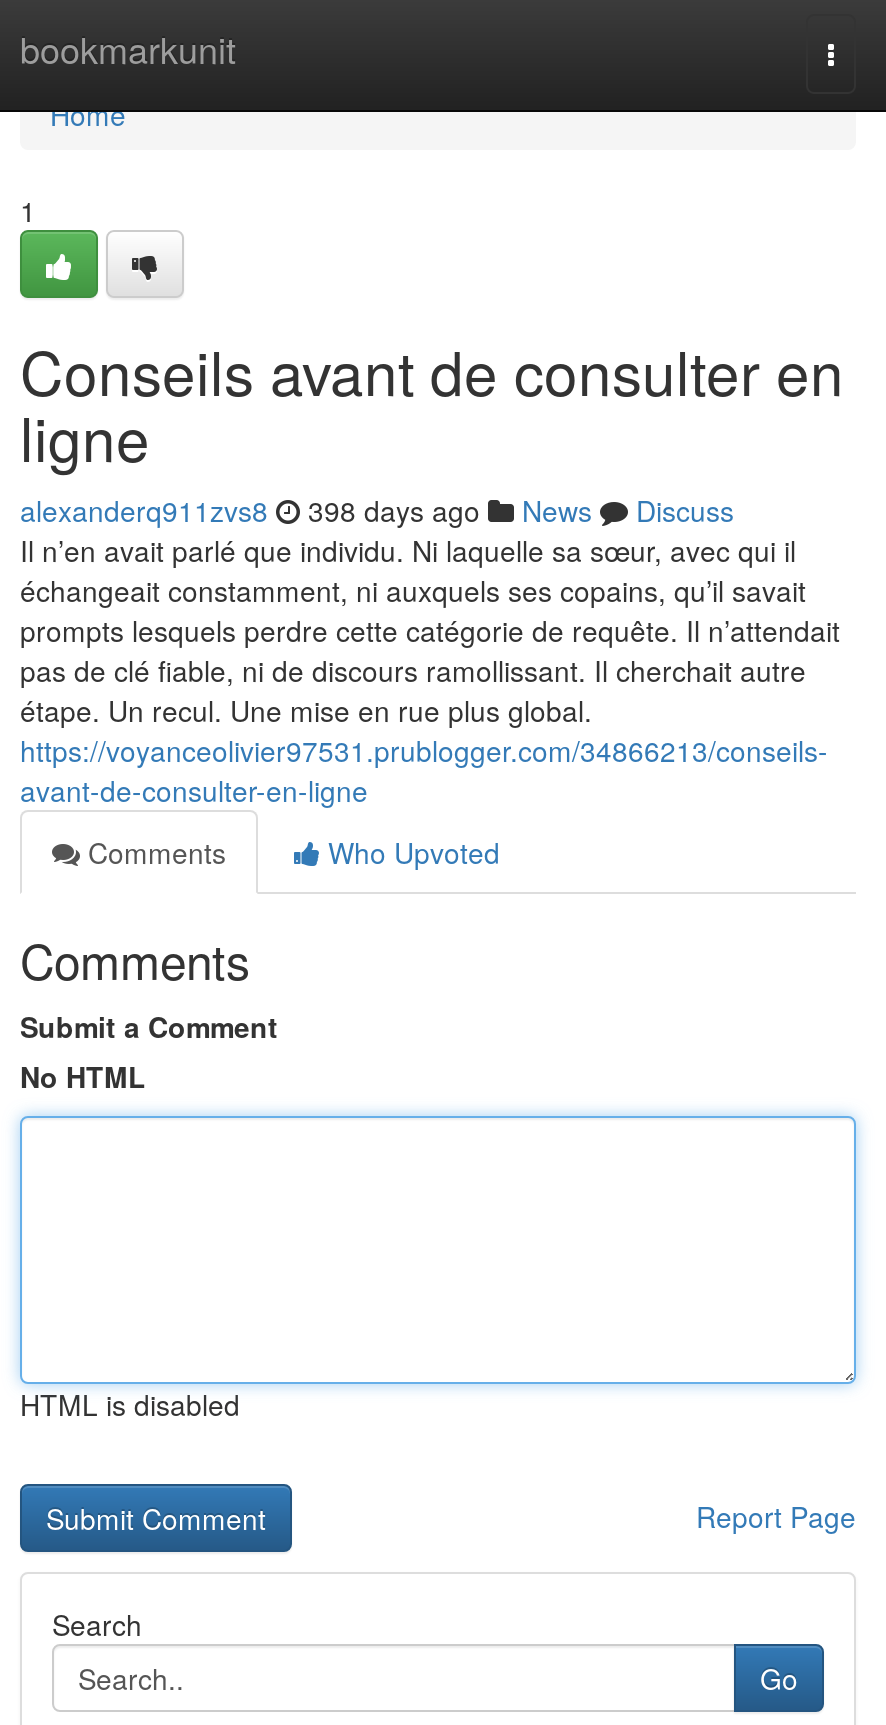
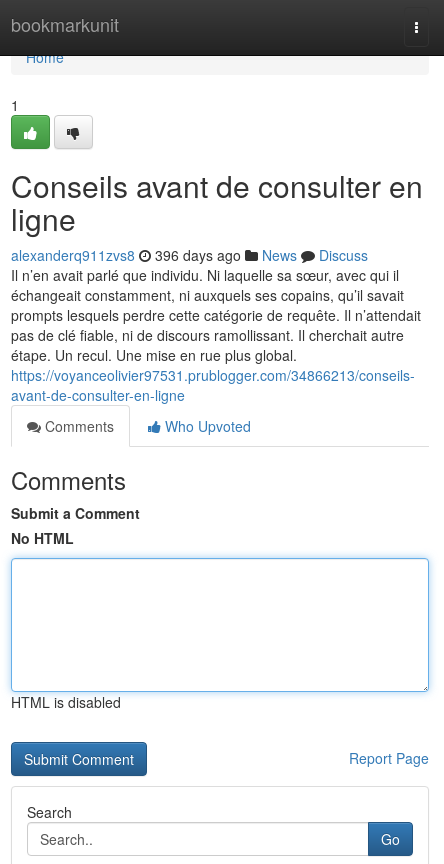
[20,490,734,530] alexanderq911zvs8 398 days ago News Discuss -> [11,245,368,265] alexanderq911zvs8 396 days ago News Discuss

